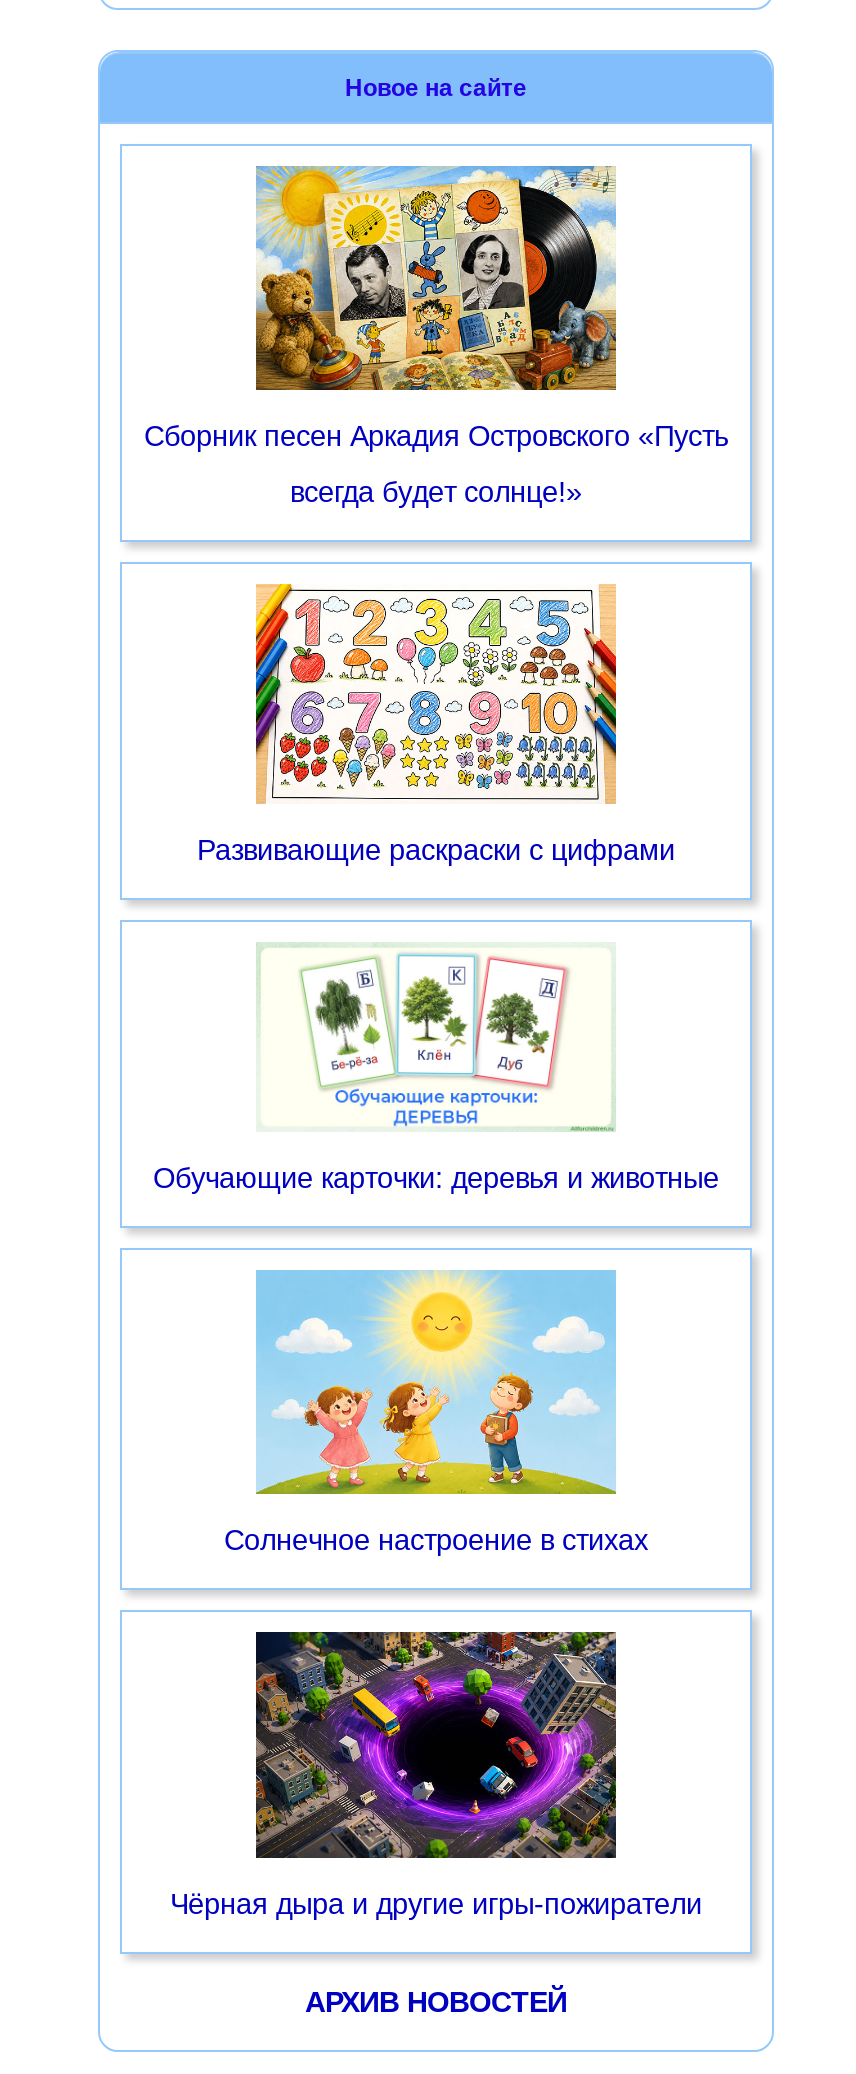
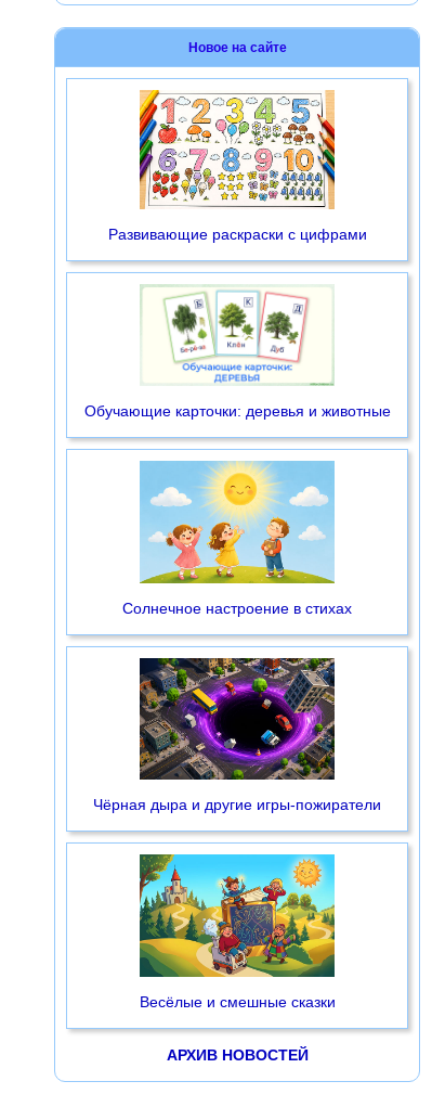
[144,164,728,509] [image] | Сборник песен Аркадия Островского «Пусть | всегда будет солнце!» -> none
moved [153,582,719,1919] -> [84,88,390,813]: [image] | Развивающие раскраски с цифрами | Обучающие карточки: деревья и животные | Солнечное настроение в стихах | Чёрная дыра и другие игры-пожиратели
none -> [139,853,336,1010] [image] | Весёлые и смешные сказки

